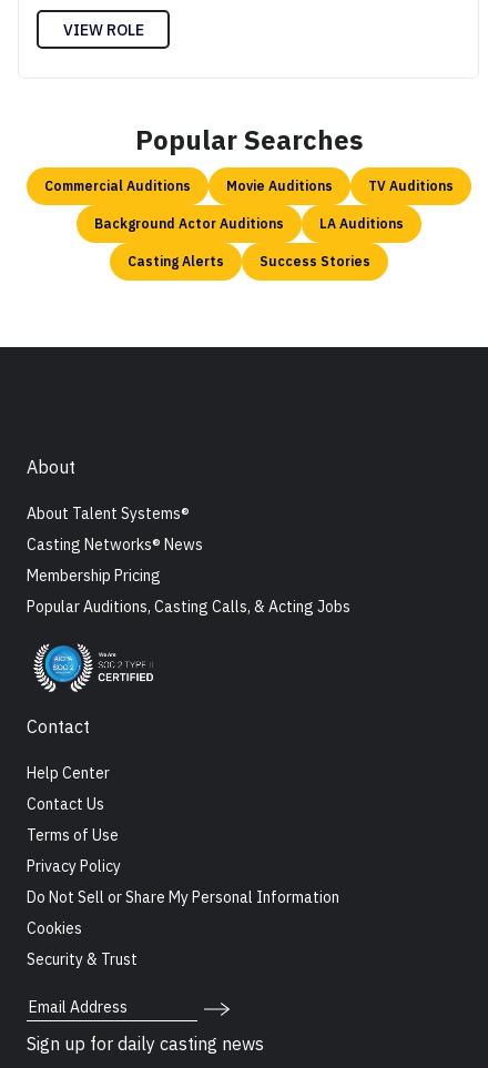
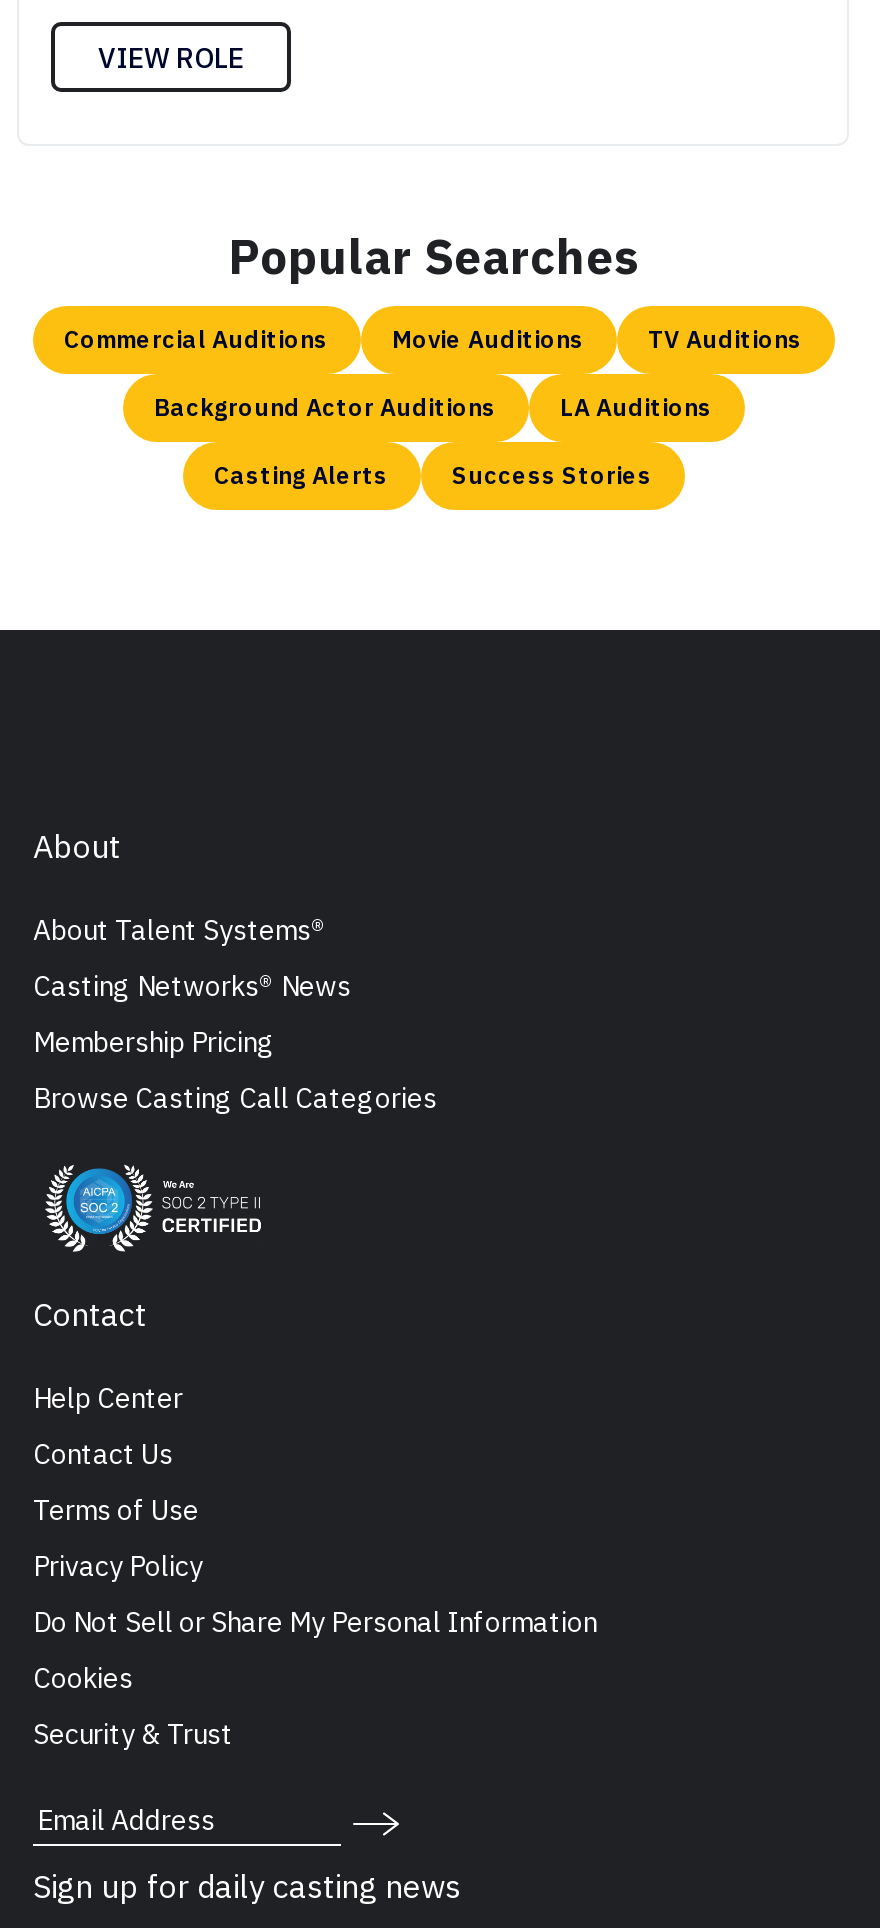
[27,597,350,617] Popular Auditions, Casting Calls, & Acting Jobs -> [33,1080,437,1116] Browse Casting Call Categories

